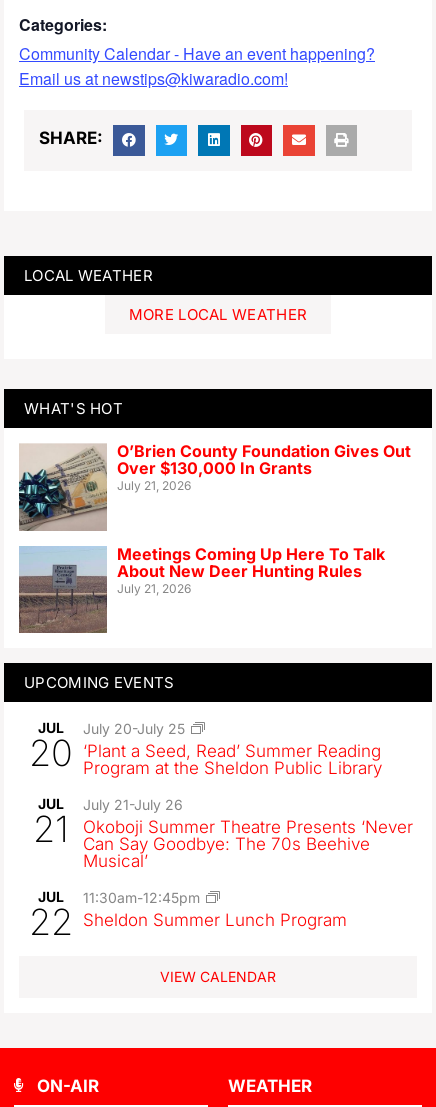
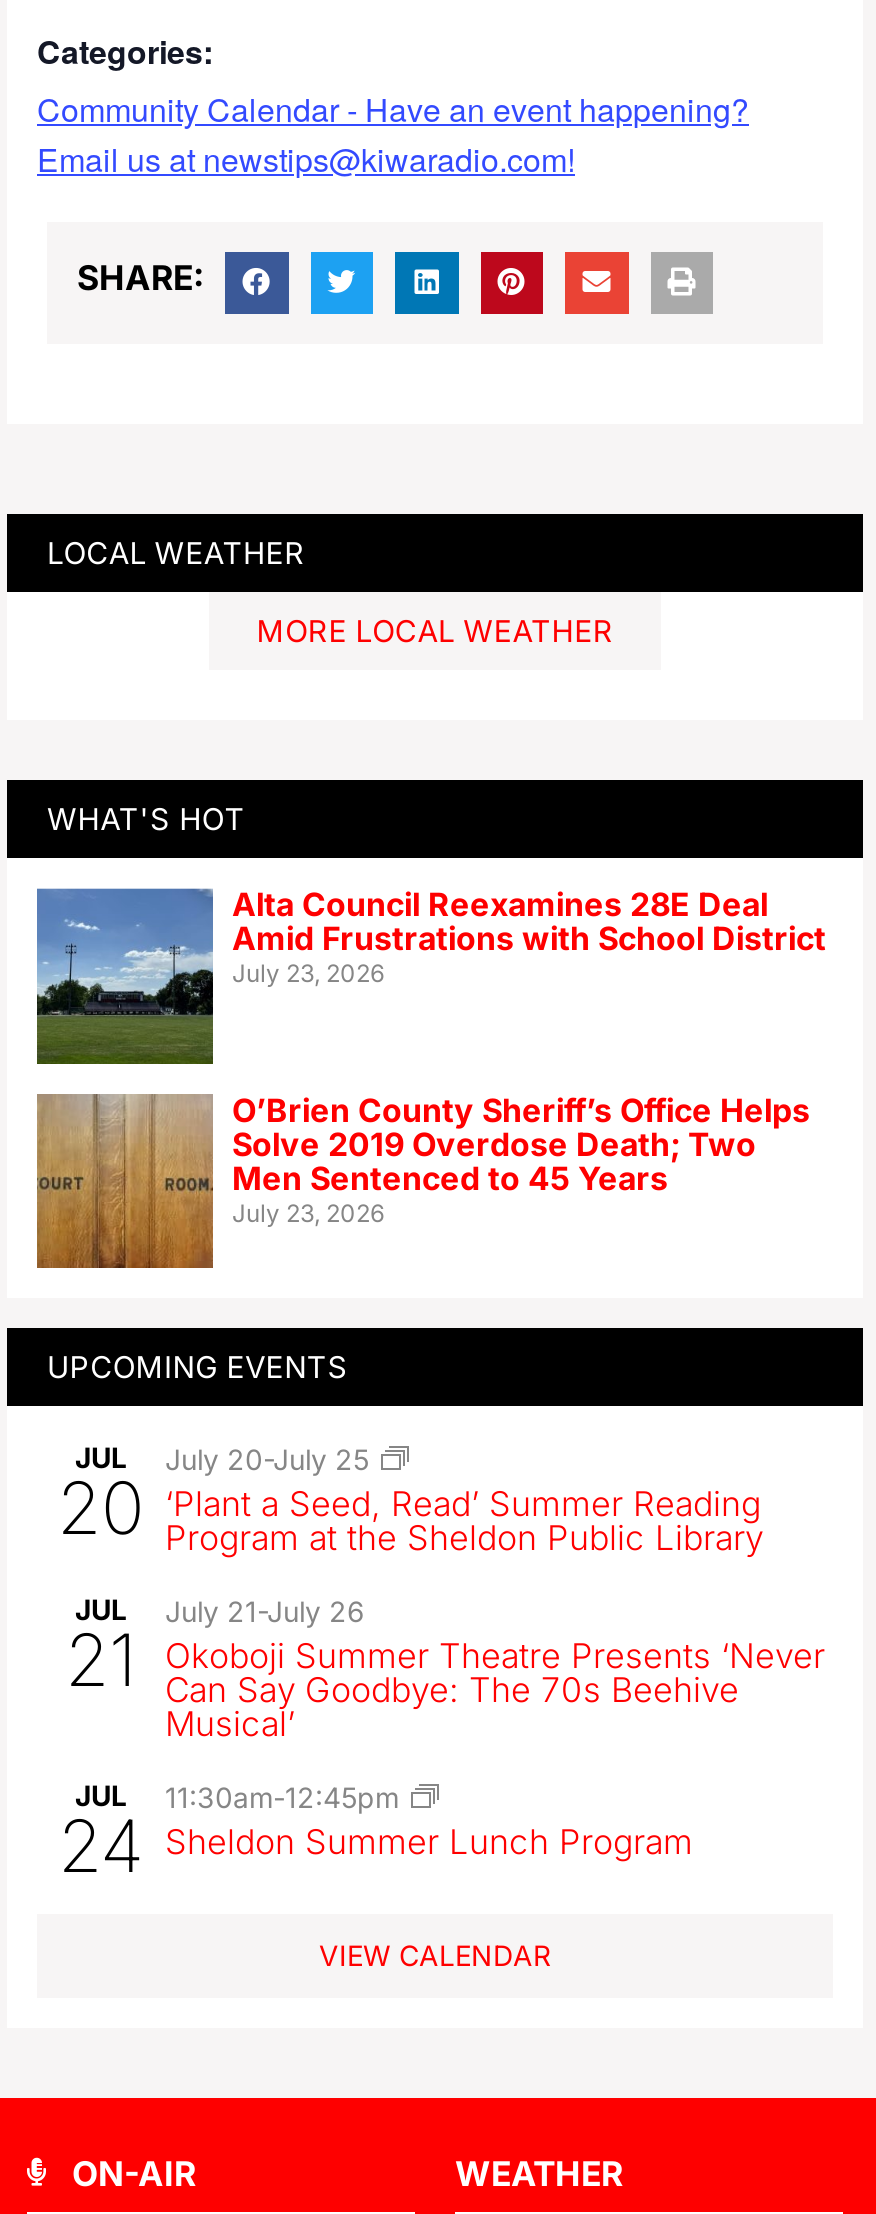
[19,441,410,531] [image] | O’Brien County Foundation Gives Out | Over $130,000 In Grants | July 21, 2026 -> [37,884,826,1066] [image] | Alta Council Reexamines 28E Deal | Amid Frustrations with School District | July 23, 2026
[19,544,384,633] [image] | Meetings Coming Up Here To Talk | About New Deer Hunting Rules | July 21, 2026 -> [35,1089,810,1268] [image] | O’Brien County Sheriff’s Office Helps | Solve 2019 Overdose Death; Two | Men Sentenced to 45 Years | July 23, 2026
[29,900,347,944] 22 Sheldon Summer Lunch Program -> [58,1802,693,1890] 24 Sheldon Summer Lunch Program

